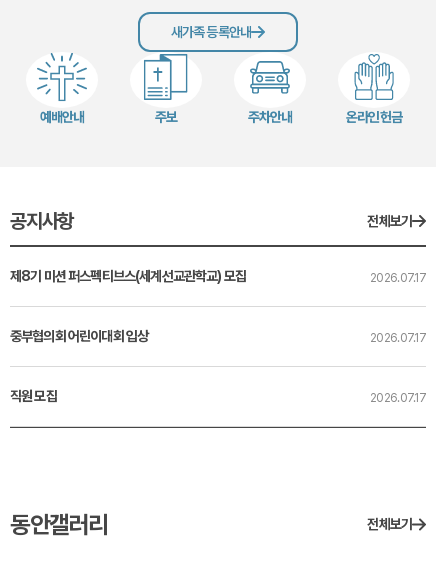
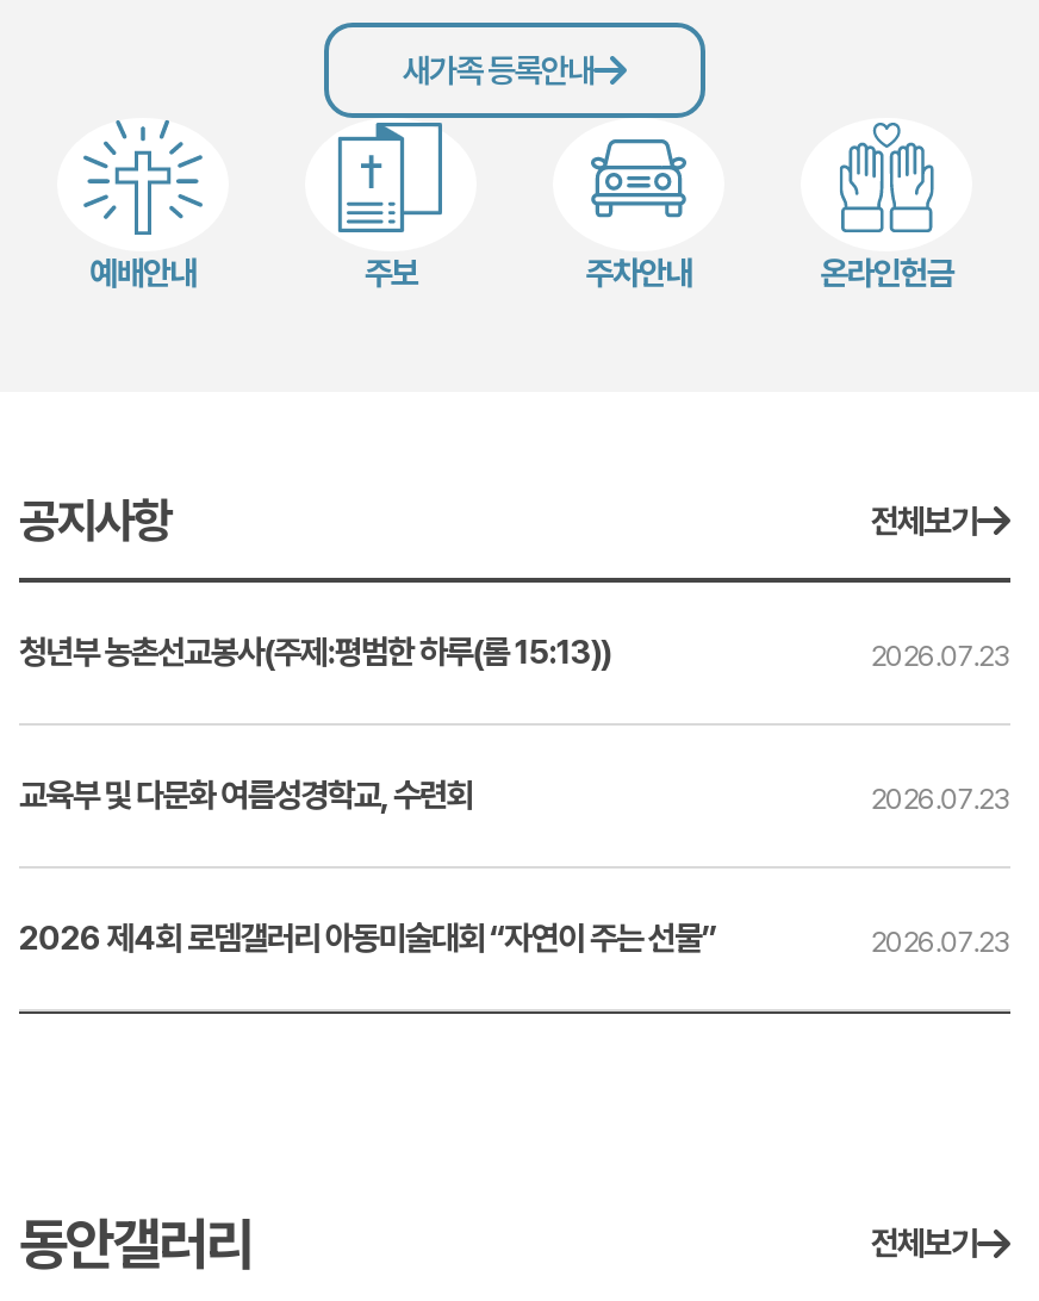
[10,268,426,284] 제8기 미션 퍼스펙티브스(세계선교관학교) 모집 | 2026.07.17 -> [19,633,1010,672] 청년부 농촌선교봉사(주제:평범한 하루(롬 15:13)) | 2026.07.23
[10,328,426,344] 중부협의회 어린이대회 입상 | 2026.07.17 -> [19,776,1010,815] 교육부 및 다문화 여름성경학교, 수련회 | 2026.07.23
[10,388,426,404] 직원 모집 | 2026.07.17 -> [19,919,1010,958] 2026 제4회 로뎀갤러리 아동미술대회 “자연이 주는 선물” | 2026.07.23

